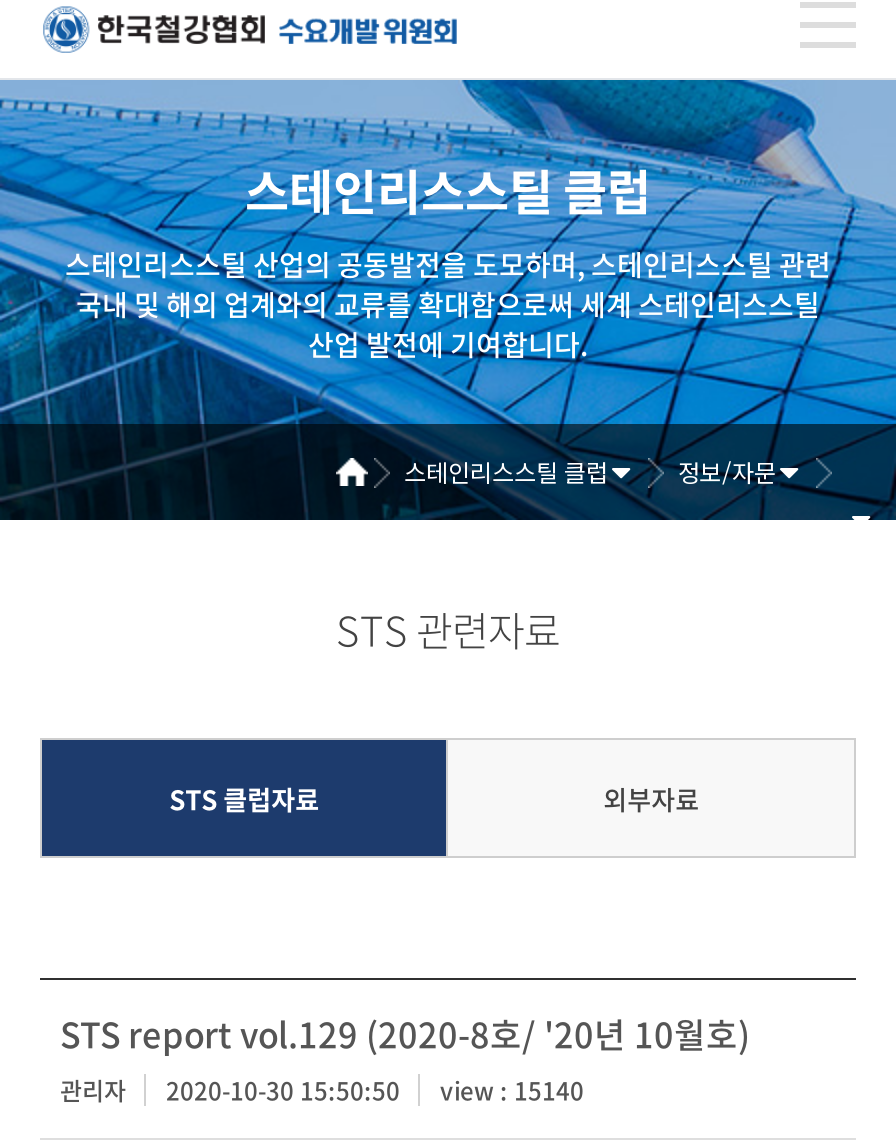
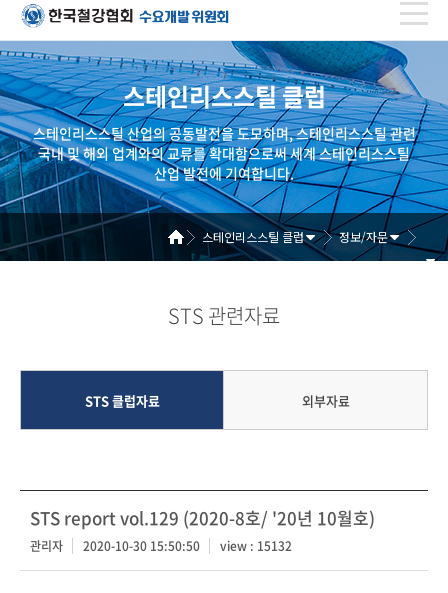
[60,1072,584,1108] 관리자 2020-10-30 15:50:50 view : 15140 -> [30,537,292,555] 관리자 2020-10-30 15:50:50 view : 15132

